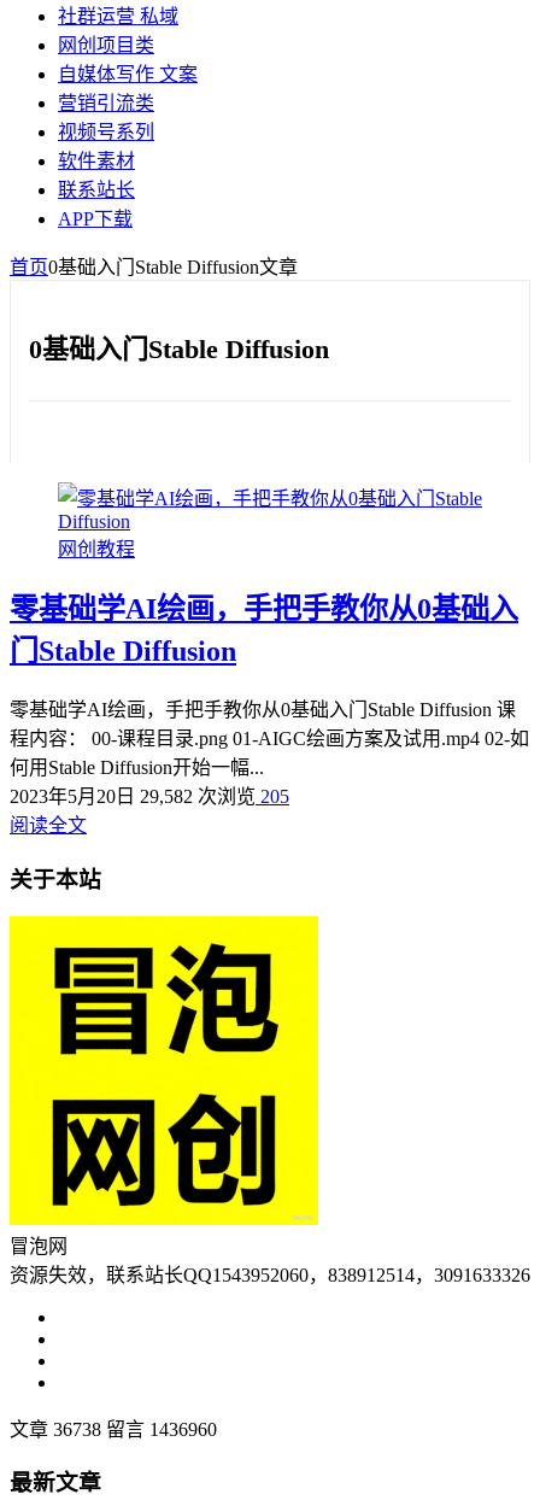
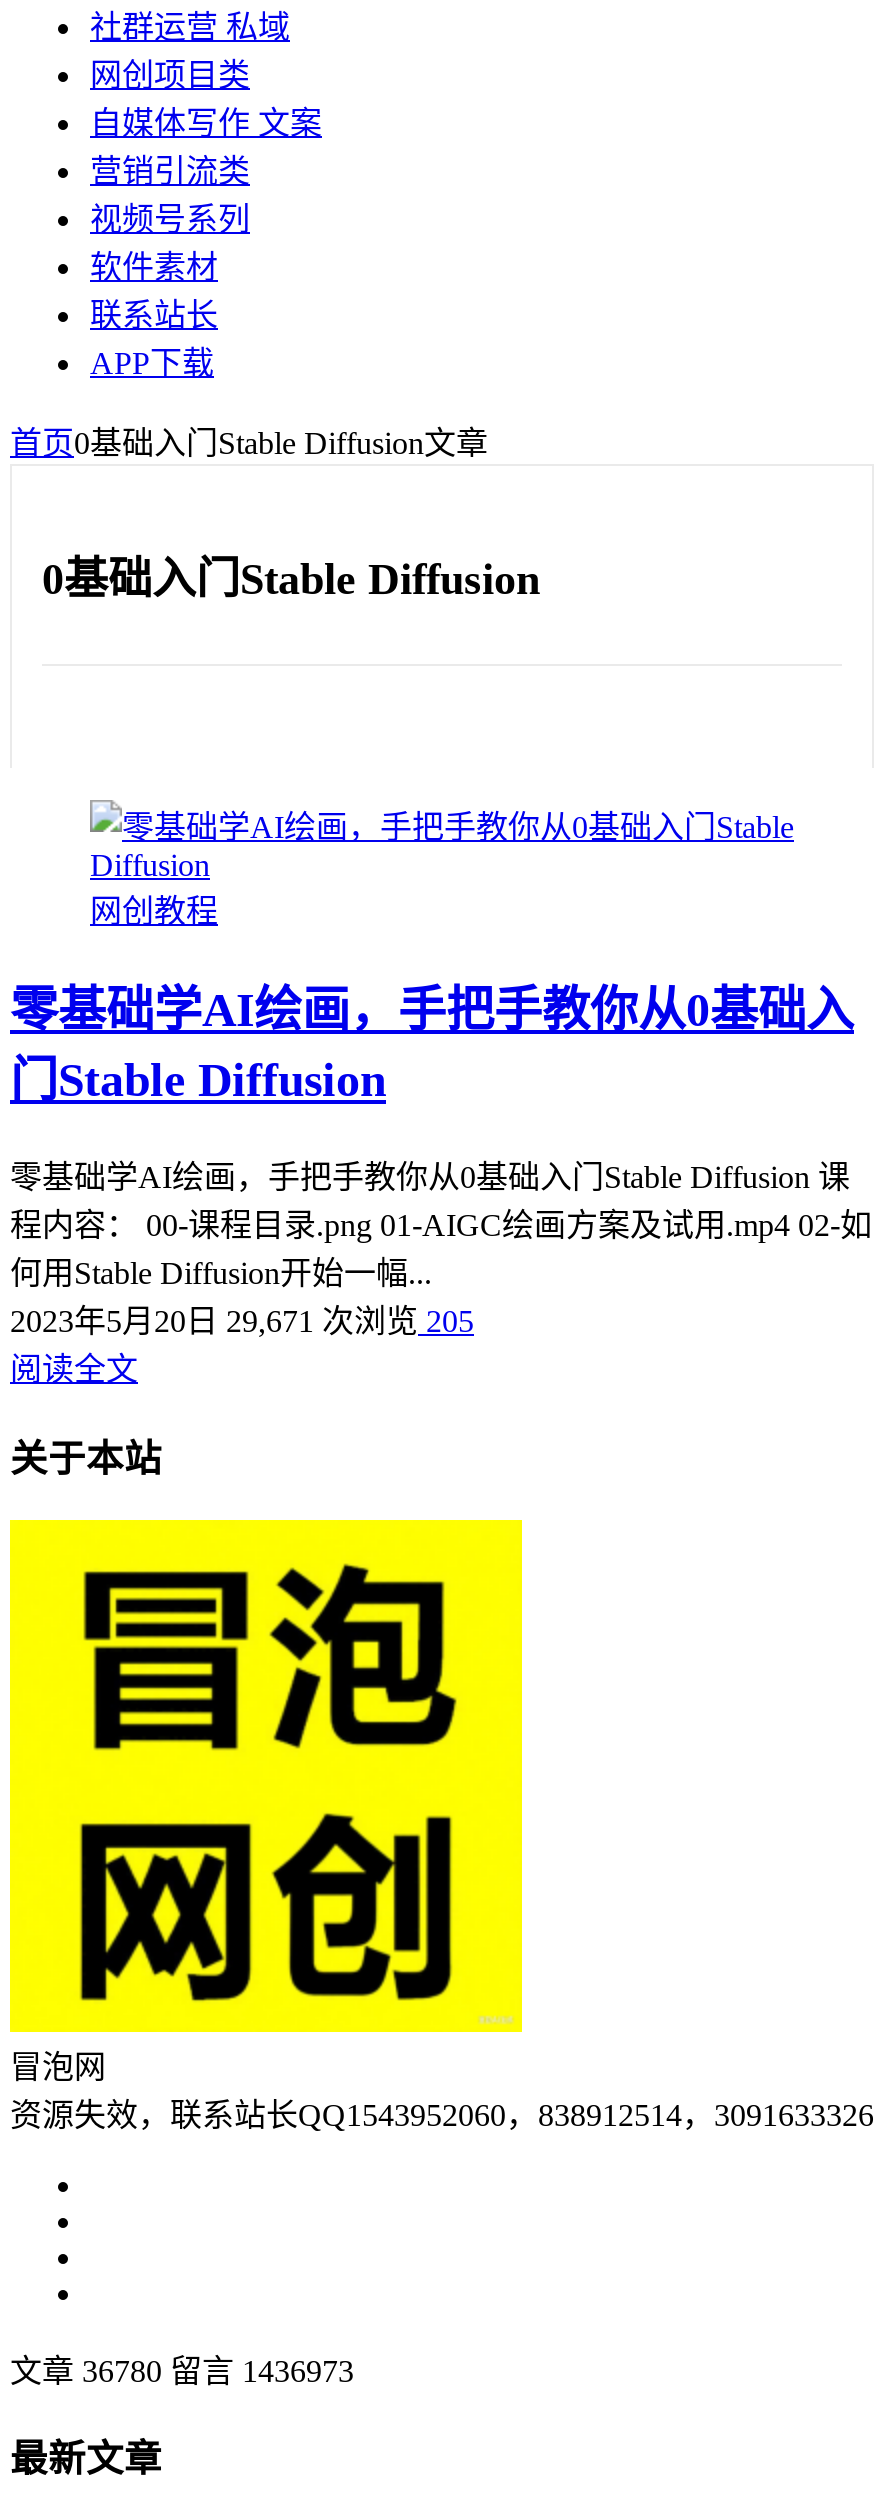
[10,787,289,807] 2023年5月20日29,582 次浏览205 -> [10,1305,474,1339] 2023年5月20日29,671 次浏览205
[10,1419,217,1439] 文章 36738 留言 1436960 -> [10,2354,354,2388] 文章 36780 留言 1436973

